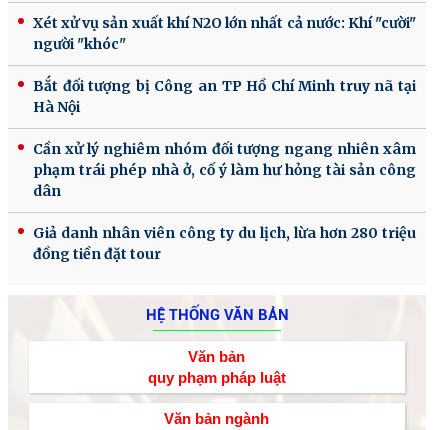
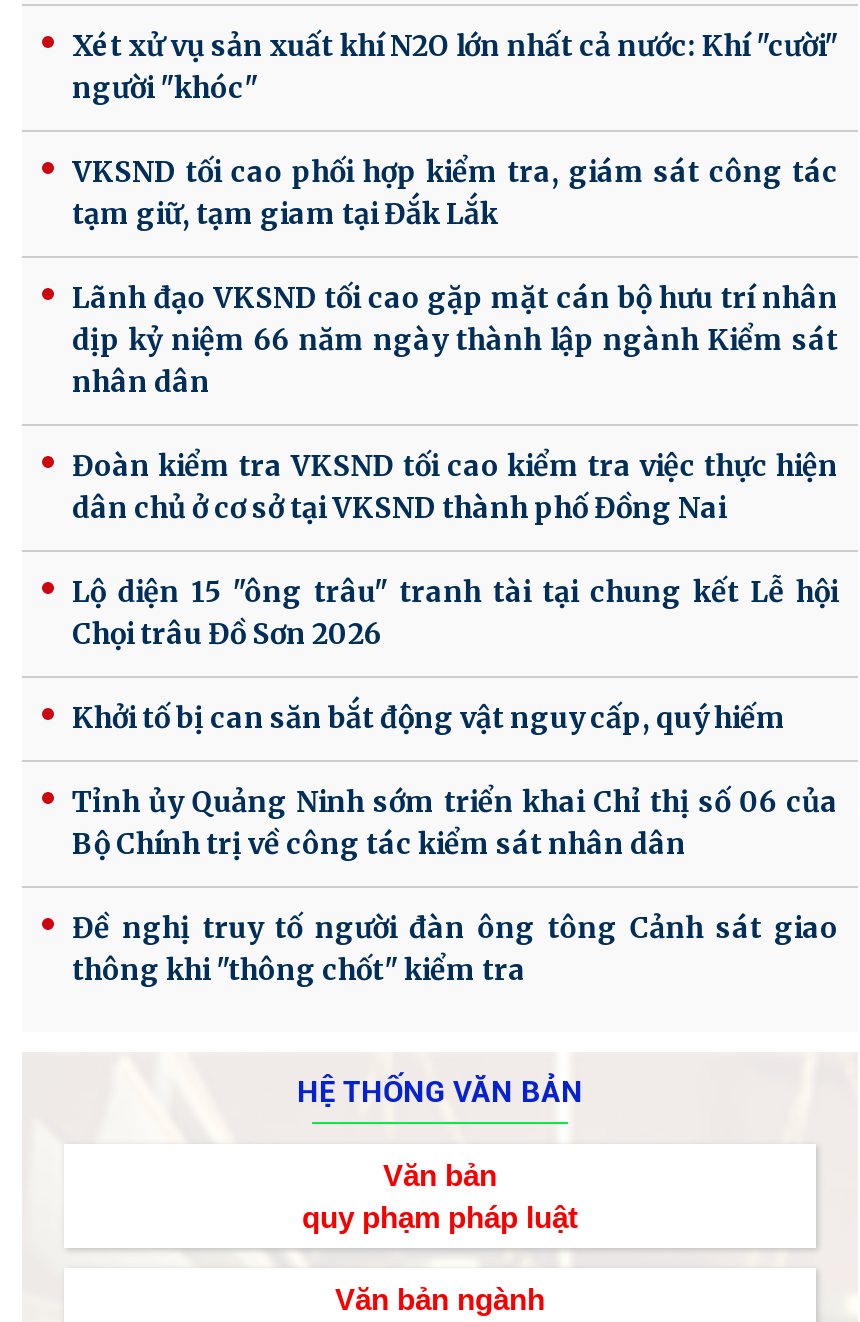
[33,77,416,263] Bắt đối tượng bị Công an TP Hồ Chí Minh truy nã tại | Hà Nội | Cần xử lý nghiêm nhóm đối tượng ngang nhiên xâm | phạm trái phép nhà ở, cố ý làm hư hỏng tài sản công | dân | Giả danh nhân viên công ty du lịch, lừa hơn 280 triệu | đồng tiền đặt tour -> [72,155,838,989] VKSND tối cao phối hợp kiểm tra, giám sát công tác | tạm giữ, tạm giam tại Đắk Lắk | Lãnh đạo VKSND tối cao gặp mặt cán bộ hưu trí nhân | dịp kỷ niệm 66 năm ngày thành lập ngành Kiểm sát | nhân dân | Đoàn kiểm tra VKSND tối cao kiểm tra việc thực hiện | dân chủ ở cơ sở tại VKSND thành phố Đồng Nai | Lộ diện 15 "ông trâu" tranh tài tại chung kết Lễ hội | Chọi trâu Đồ Sơn 2026 | Khởi tố bị can săn bắt động vật nguy cấp, quý hiếm | Tỉnh ủy Quảng Ninh sớm triển khai Chỉ thị số 06 của | Bộ Chính trị về công tác kiểm sát nhân dân | Đề nghị truy tố người đàn ông tông Cảnh sát giao | thông khi "thông chốt" kiểm tra

